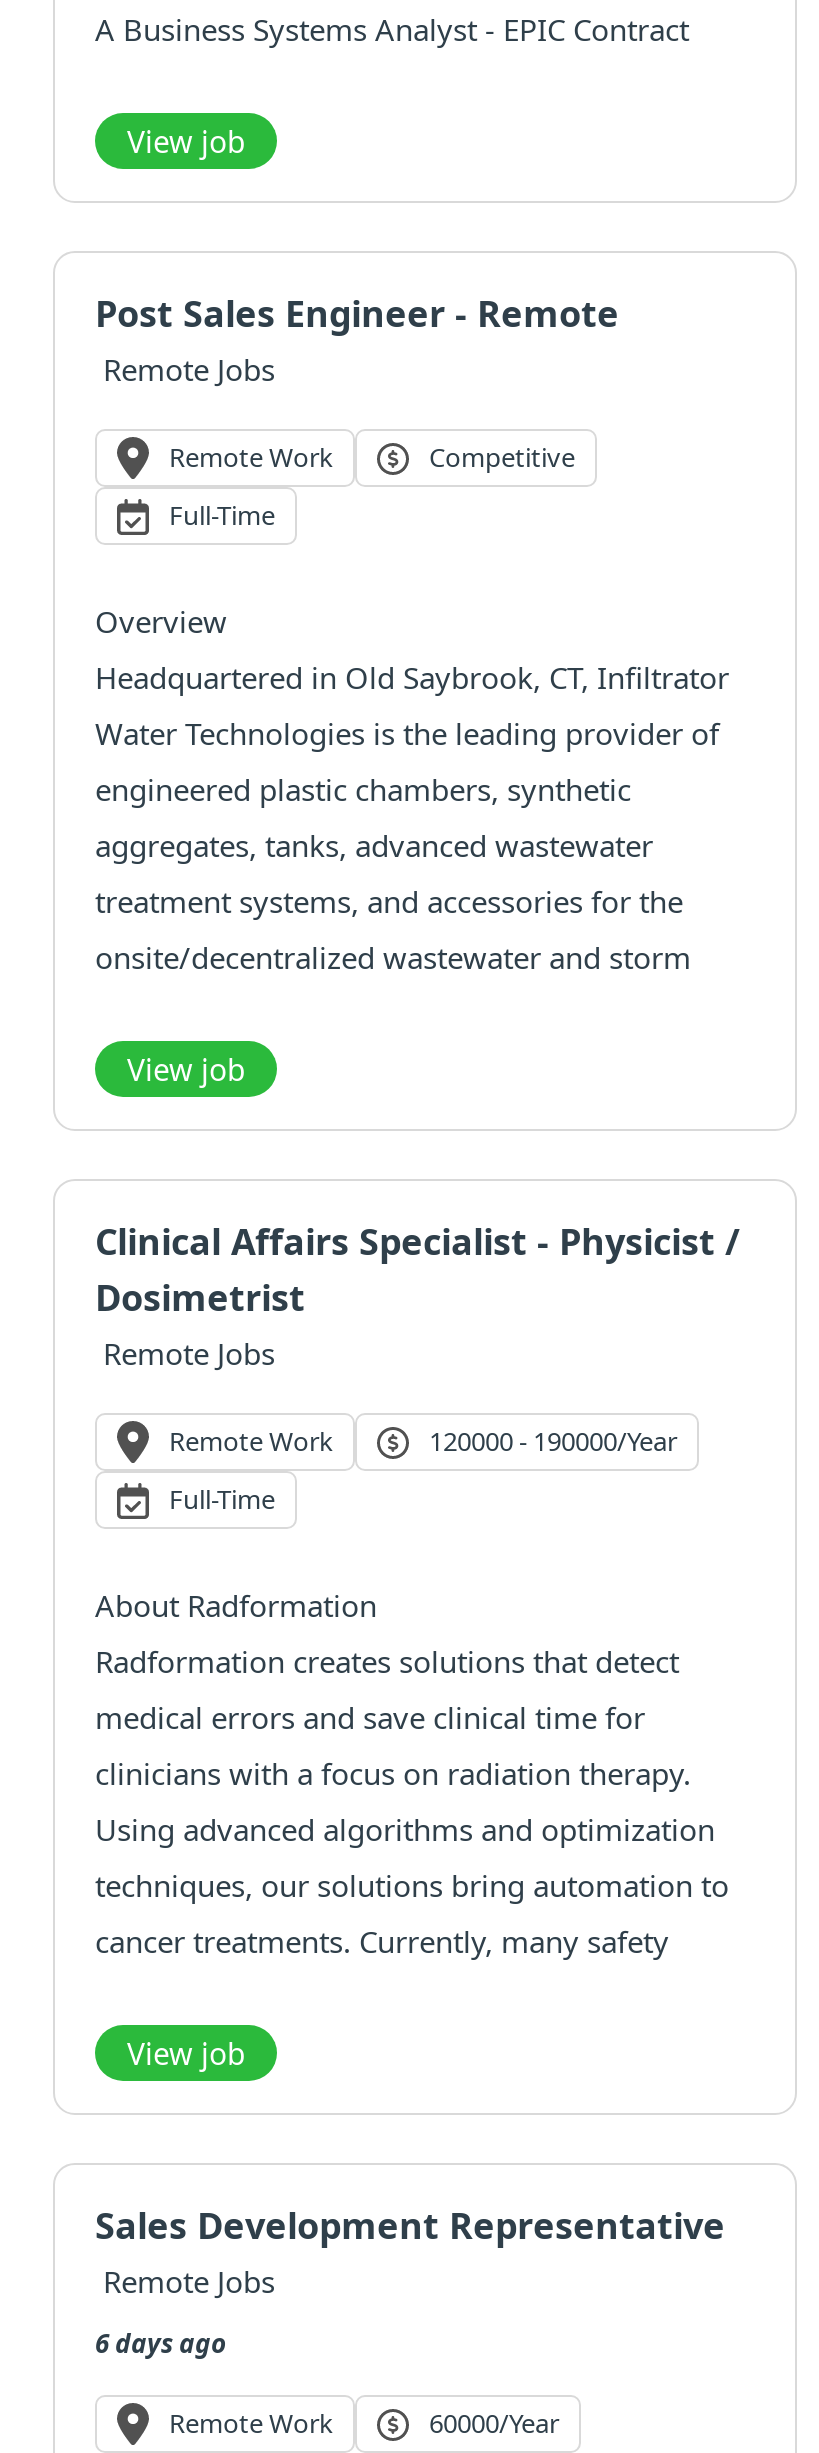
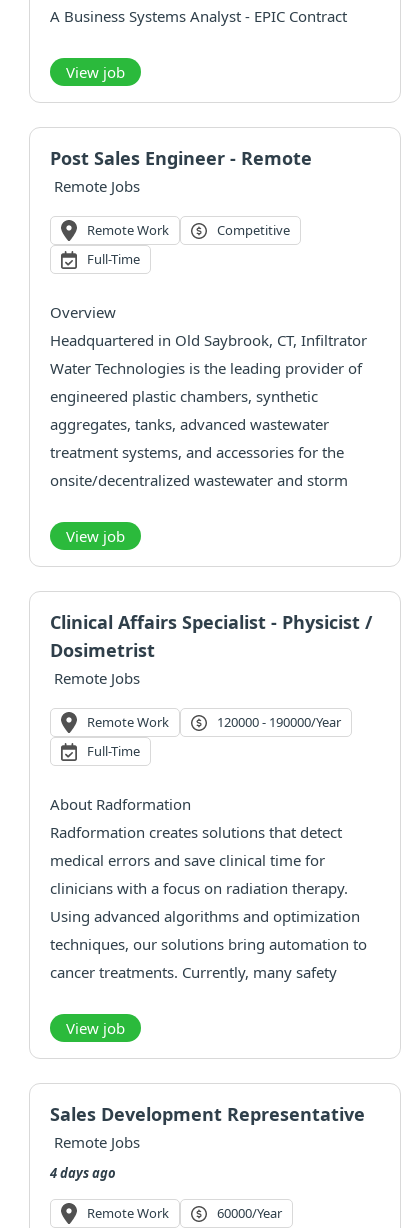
[95,2326,227,2362] 6 days ago -> [50,1164,116,1182] 4 days ago

